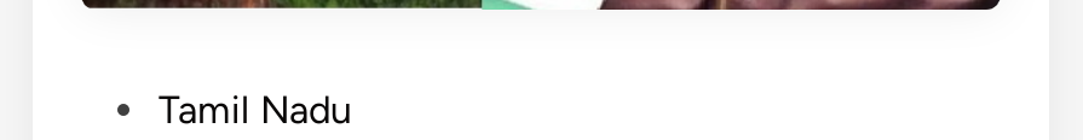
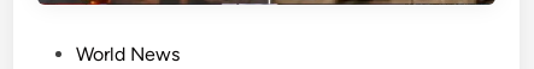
[159,88,352,133] Tamil Nadu -> [76,43,180,66] World News

